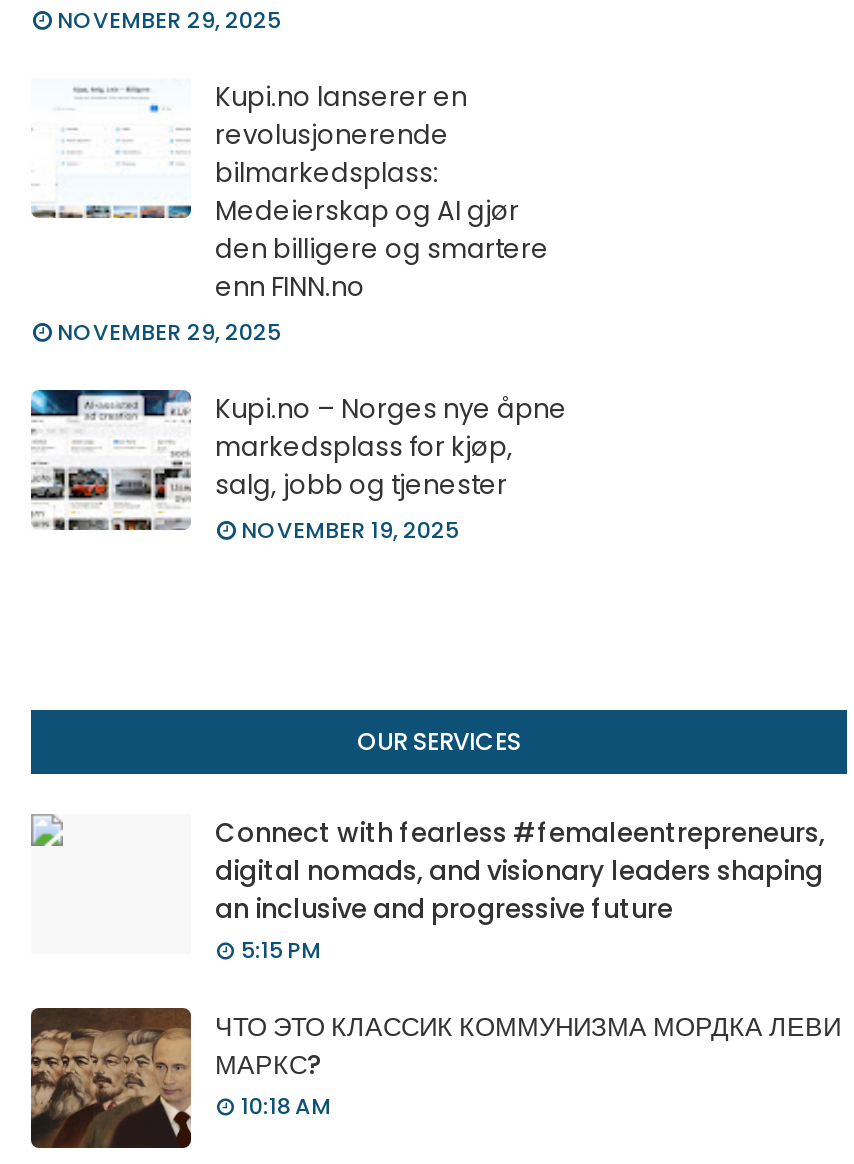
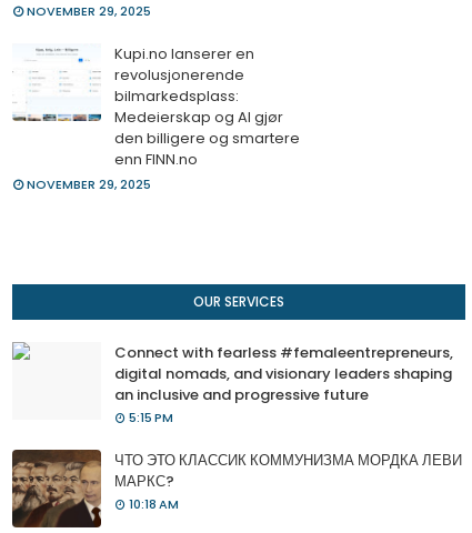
[29,388,567,547] [image] | Kupi.no – Norges nye åpne | markedsplass for kjøp, | salg, jobb og tjenester | NOVEMBER 19, 2025 -> none

